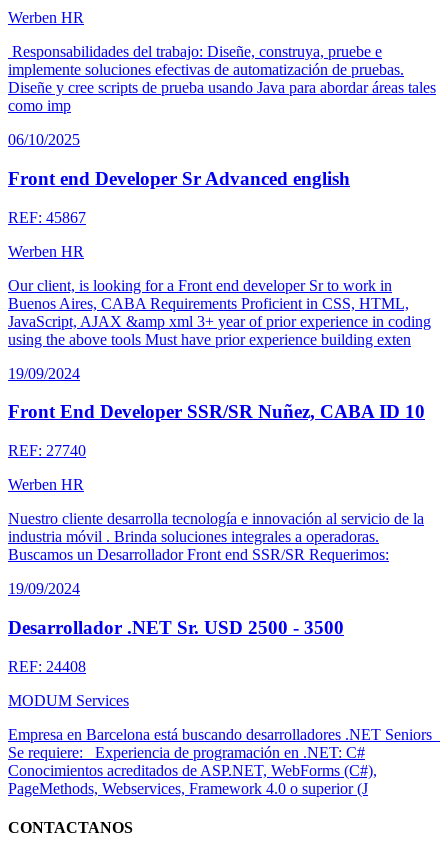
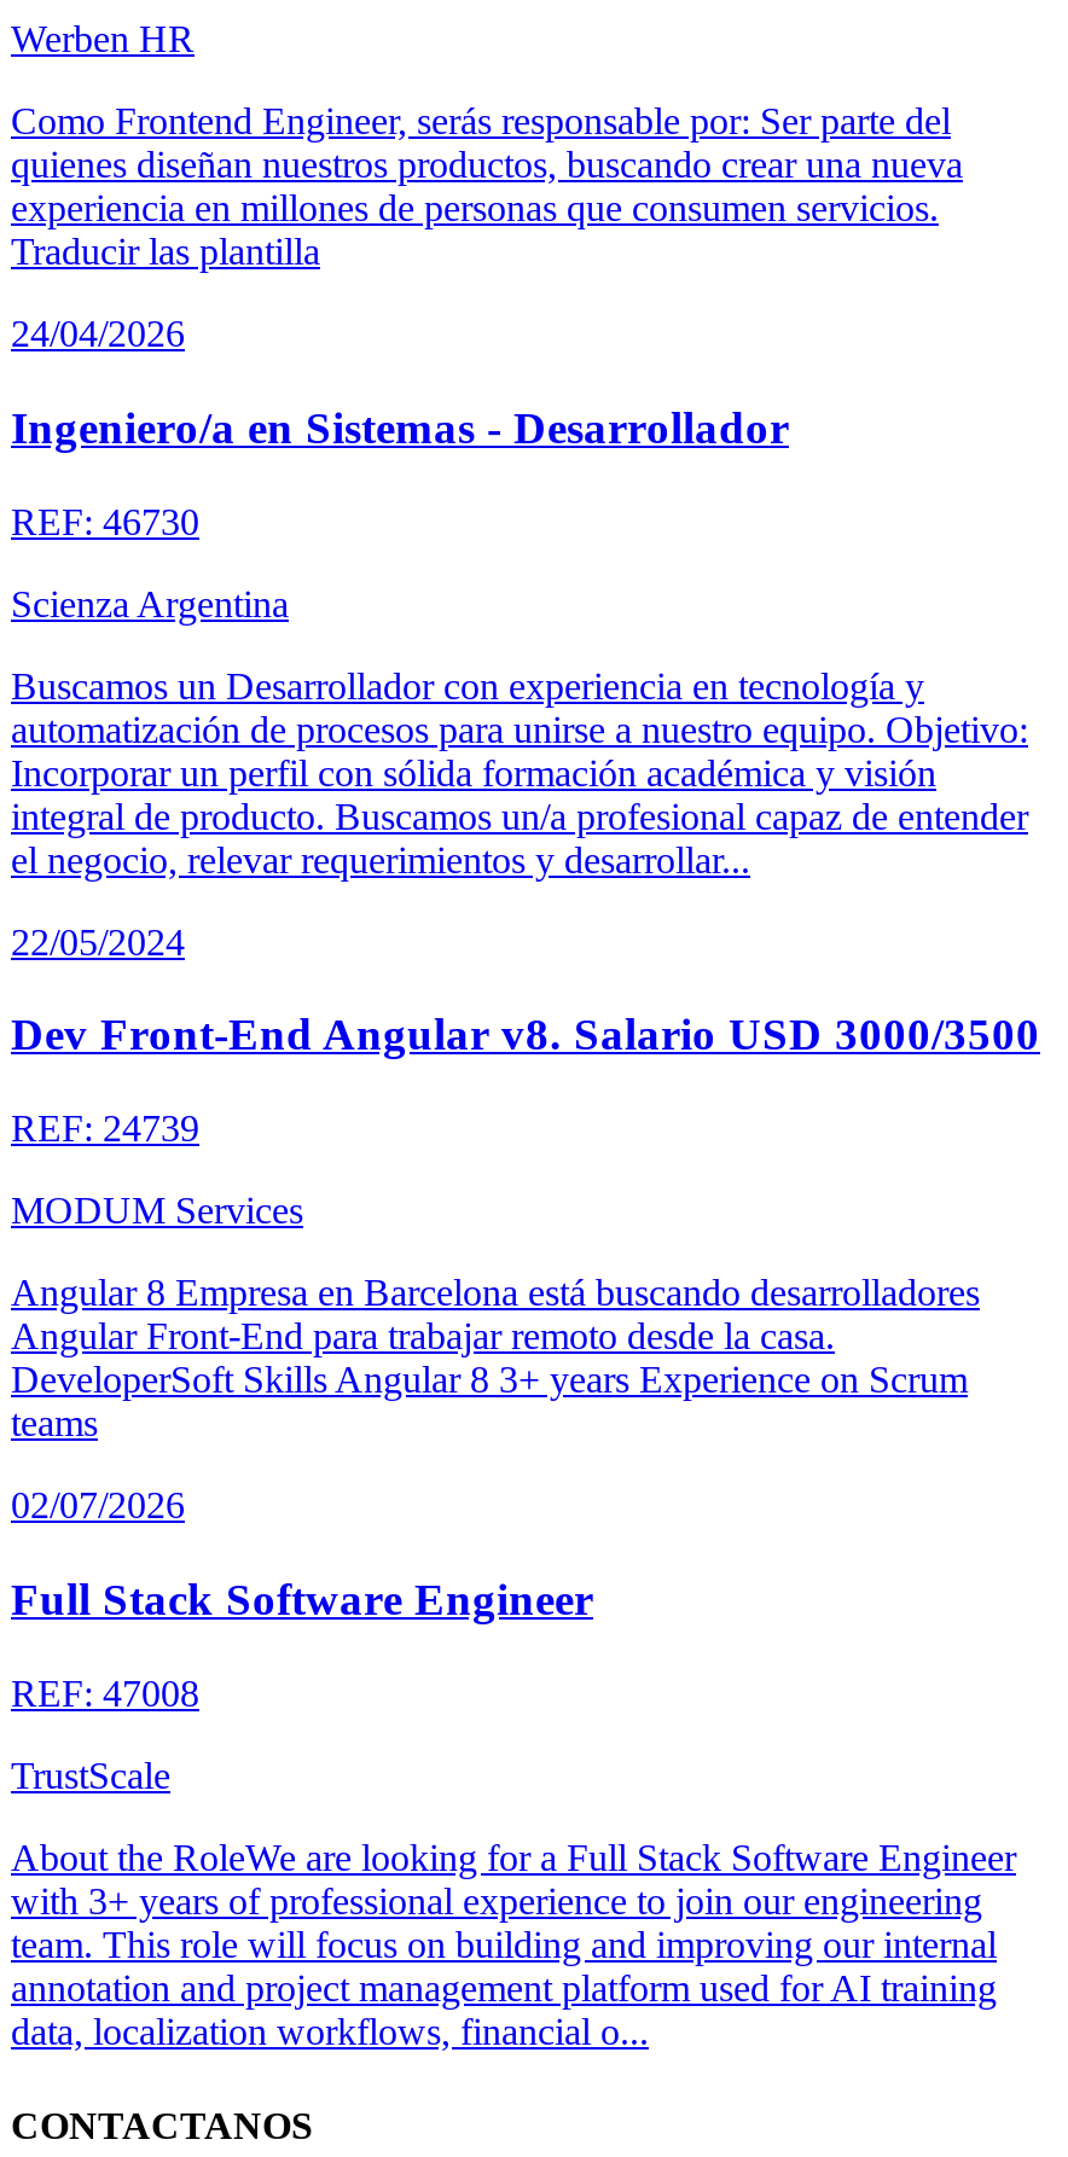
[8,43,436,675] Responsabilidades del trabajo: Diseñe, construya, pruebe e | implemente soluciones efectivas de automatización de pruebas. | Diseñe y cree scripts de prueba usando Java para abordar áreas tales | como imp | 06/10/2025 | Front end Developer Sr Advanced english | REF: 45867 | Werben HR | Our client, is looking for a Front end developer Sr to work in | Buenos Aires, CABA Requirements Proficient in CSS, HTML, | JavaScript, AJAX &amp xml 3+ year of prior experience in coding | using the above tools Must have prior experience building exten | 19/09/2024 | Front End Developer SSR/SR Nuñez, CABA ID 10 | REF: 27740 | Werben HR | Nuestro cliente desarrolla tecnología e innovación al servicio de la | industria móvil . Brinda soluciones integrales a operadoras. | Buscamos un Desarrollador Front end SSR/SR Requerimos: | 19/09/2024 | Desarrollador .NET Sr. USD 2500 - 3500 | REF: 24408 -> [11,101,1040,1149] Como Frontend Engineer, serás responsable por: Ser parte del | quienes diseñan nuestros productos, buscando crear una nueva | experiencia en millones de personas que consumen servicios. | Traducir las plantilla | 24/04/2026 | Ingeniero/a en Sistemas - Desarrollador | REF: 46730 | Scienza Argentina | Buscamos un Desarrollador con experiencia en tecnología y | automatización de procesos para unirse a nuestro equipo. Objetivo: | Incorporar un perfil con sólida formación académica y visión | integral de producto. Buscamos un/a profesional capaz de entender | el negocio, relevar requerimientos y desarrollar... | 22/05/2024 | Dev Front-End Angular v8. Salario USD 3000/3500 | REF: 24739
moved [8,692,129,709] -> [11,1190,303,1231]: MODUM Services
[8,726,440,797] Empresa en Barcelona está buscando desarrolladores .NET Seniors | Se requiere: Experiencia de programación en .NET: C# | Conocimientos acreditados de ASP.NET, WebForms (C#), | PageMethods, Webservices, Framework 4.0 o superior (J -> [11,1272,1016,2051] Angular 8 Empresa en Barcelona está buscando desarrolladores | Angular Front-End para trabajar remoto desde la casa. | DeveloperSoft Skills Angular 8 3+ years Experience on Scrum | teams | 02/07/2026 | Full Stack Software Engineer | REF: 47008 | TrustScale | About the RoleWe are looking for a Full Stack Software Engineer | with 3+ years of professional experience to join our engineering | team. This role will focus on building and improving our internal | annotation and project management platform used for AI training | data, localization workflows, financial o...

